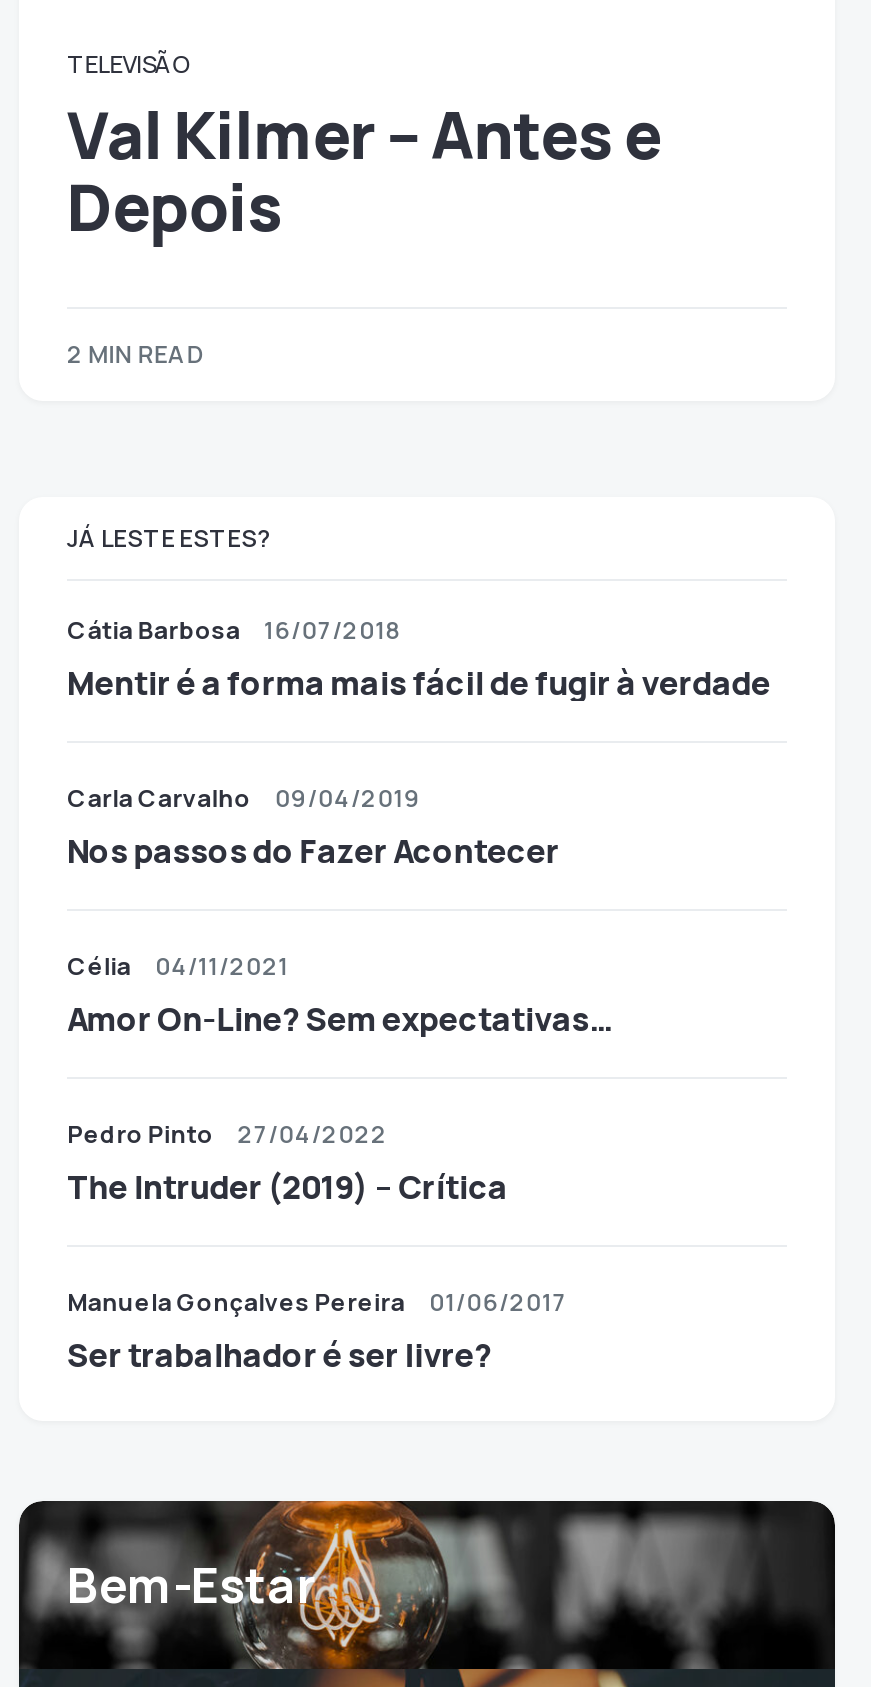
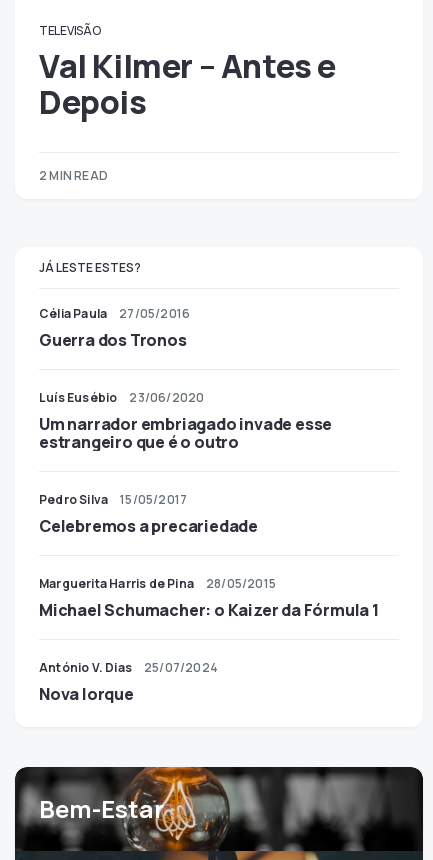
[67,613,771,705] Cátia Barbosa | 16/07/2018 | Mentir é a forma mais fácil de fugir à verdade -> [39,305,190,351] Célia Paula | 27/05/2016 | Guerra dos Tronos
[67,781,559,873] Carla Carvalho | 09/04/2019 | Nos passos do Fazer Acontecer -> [39,389,332,453] Luís Eusébio | 23/06/2020 | Um narrador embriagado invade esse | estrangeiro que é o outro
[67,949,613,1041] Célia | 04/11/2021 | Amor On-Line? Sem expectativas… -> [39,491,258,537] Pedro Silva | 15/05/2017 | Celebremos a precariedade
[67,1117,507,1209] Pedro Pinto | 27/04/2022 | The Intruder (2019) – Crítica -> [39,575,379,621] Marguerita Harris de Pina | 28/05/2015 | Michael Schumacher: o Kaizer da Fórmula 1
[67,1285,567,1377] Manuela Gonçalves Pereira | 01/06/2017 | Ser trabalhador é ser livre? -> [39,659,218,705] António V. Dias | 25/07/2024 | Nova Iorque

